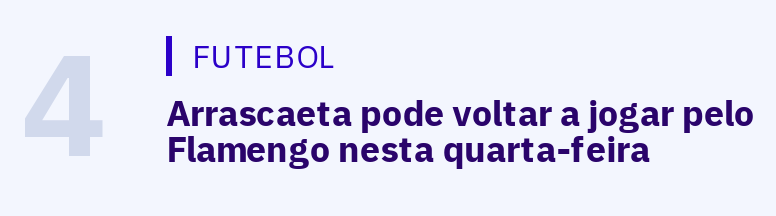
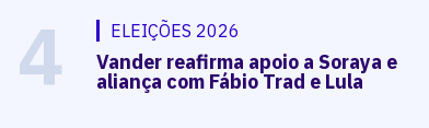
[166,36,754,172] FUTEBOL | Arrascaeta pode voltar a jogar pelo | Flamengo nesta quarta-feira -> [96,20,397,94] ELEIÇÕES 2026 | Vander reafirma apoio a Soraya e | aliança com Fábio Trad e Lula

